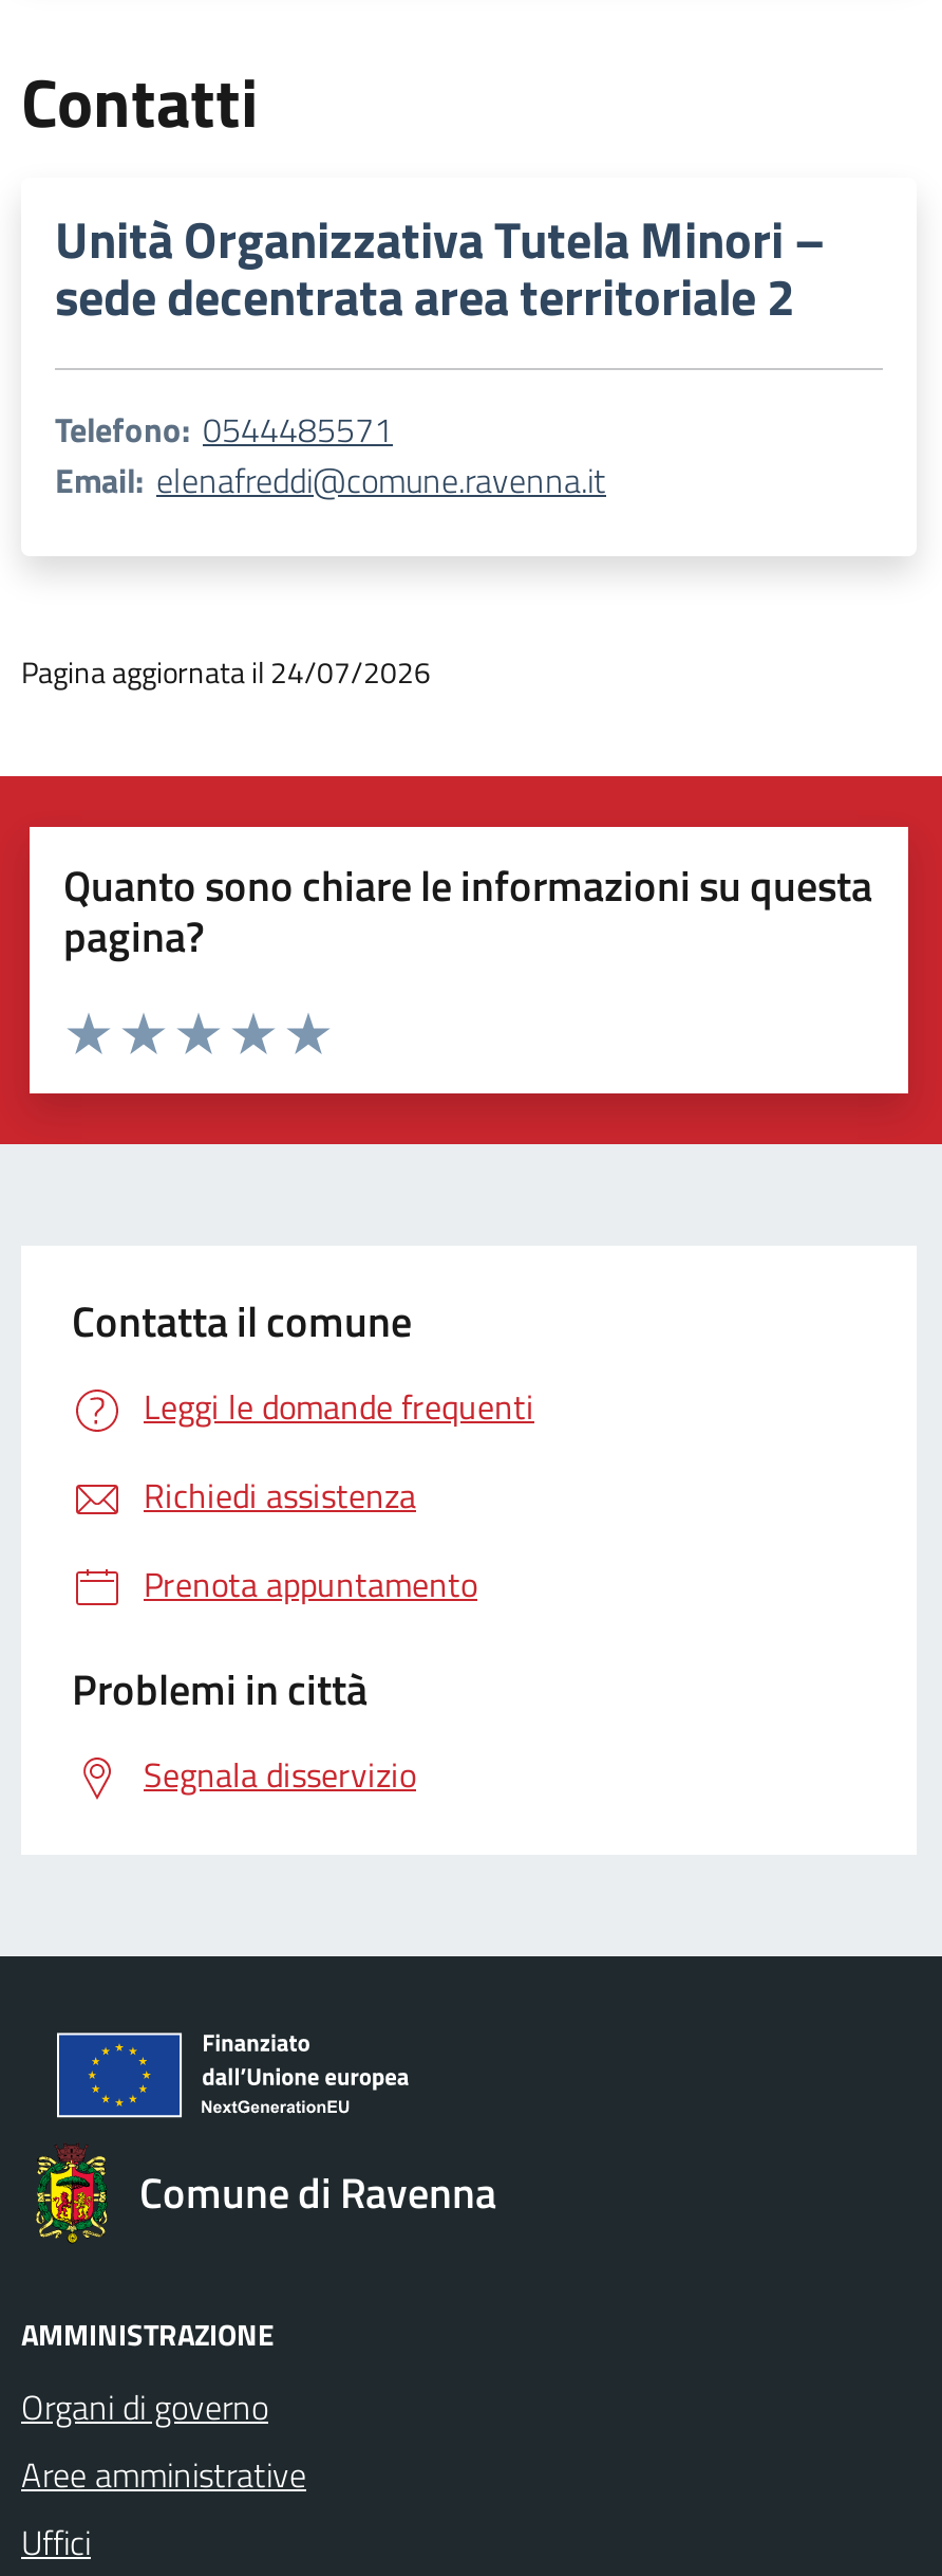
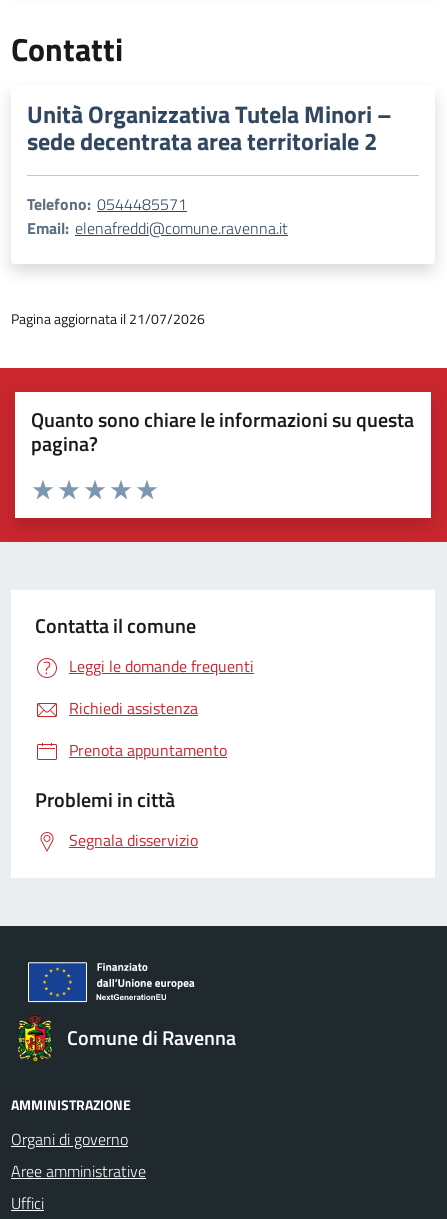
[21,649,431,694] Pagina aggiornata il 24/07/2026 -> [11,308,205,329] Pagina aggiornata il 21/07/2026

